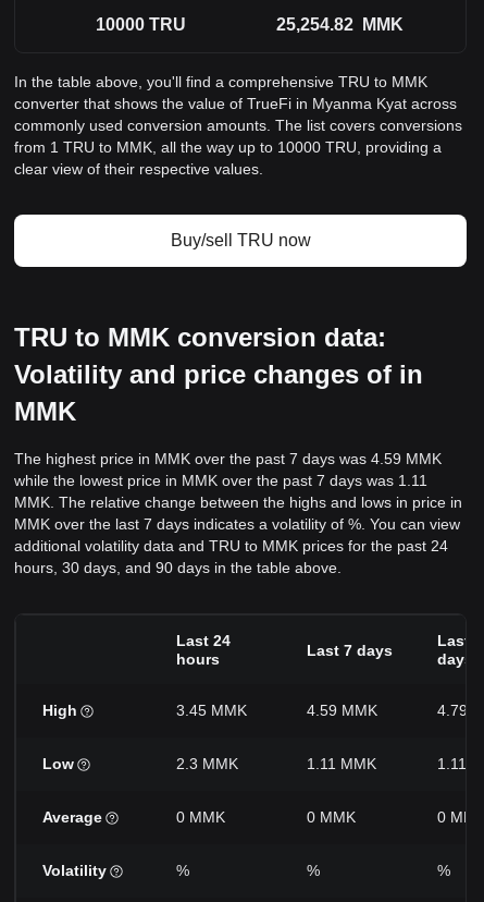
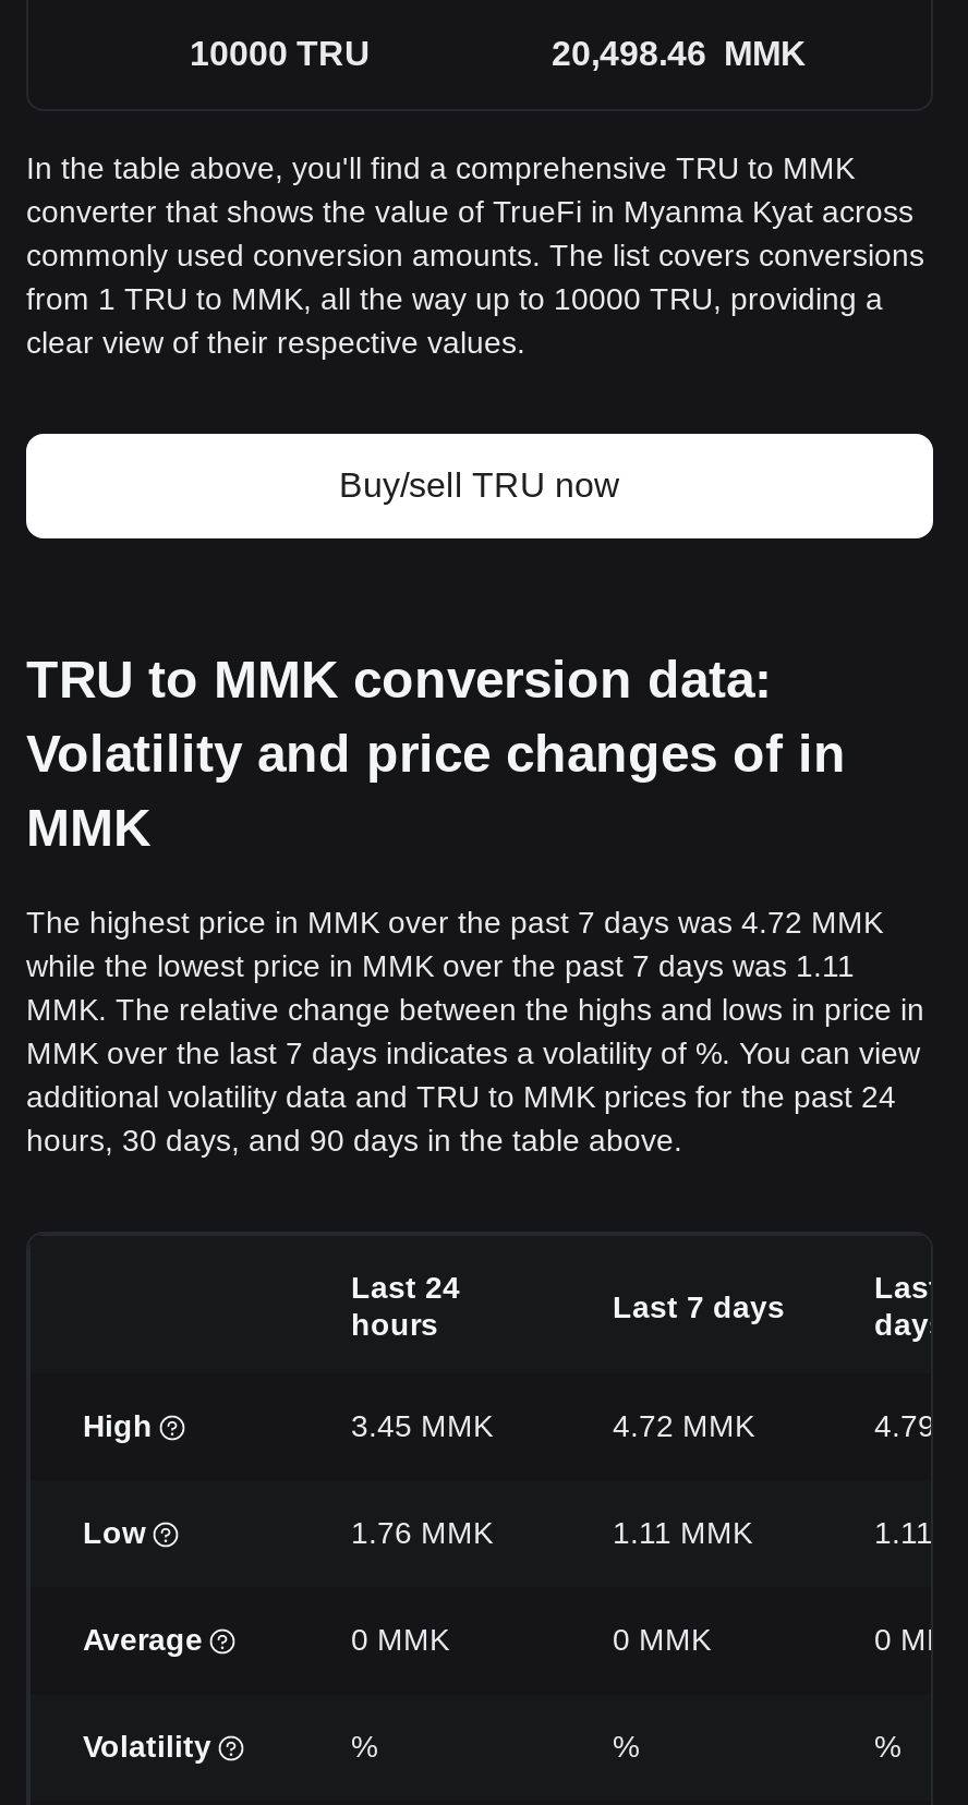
[276,15,404,34] 25,254.82 MMK -> [552,35,807,72] 20,498.46 MMK
[14,450,442,467] The highest price in MMK over the past 7 days was 4.59 MMK -> [26,905,883,940] The highest price in MMK over the past 7 days was 4.72 MMK
[307,702,377,719] 4.59 MMK -> [613,1408,754,1443] 4.72 MMK
[176,755,238,772] 2.3 MMK -> [351,1515,493,1550] 1.76 MMK

